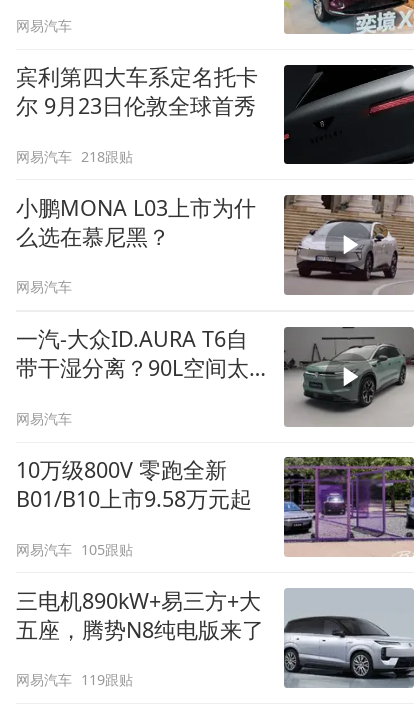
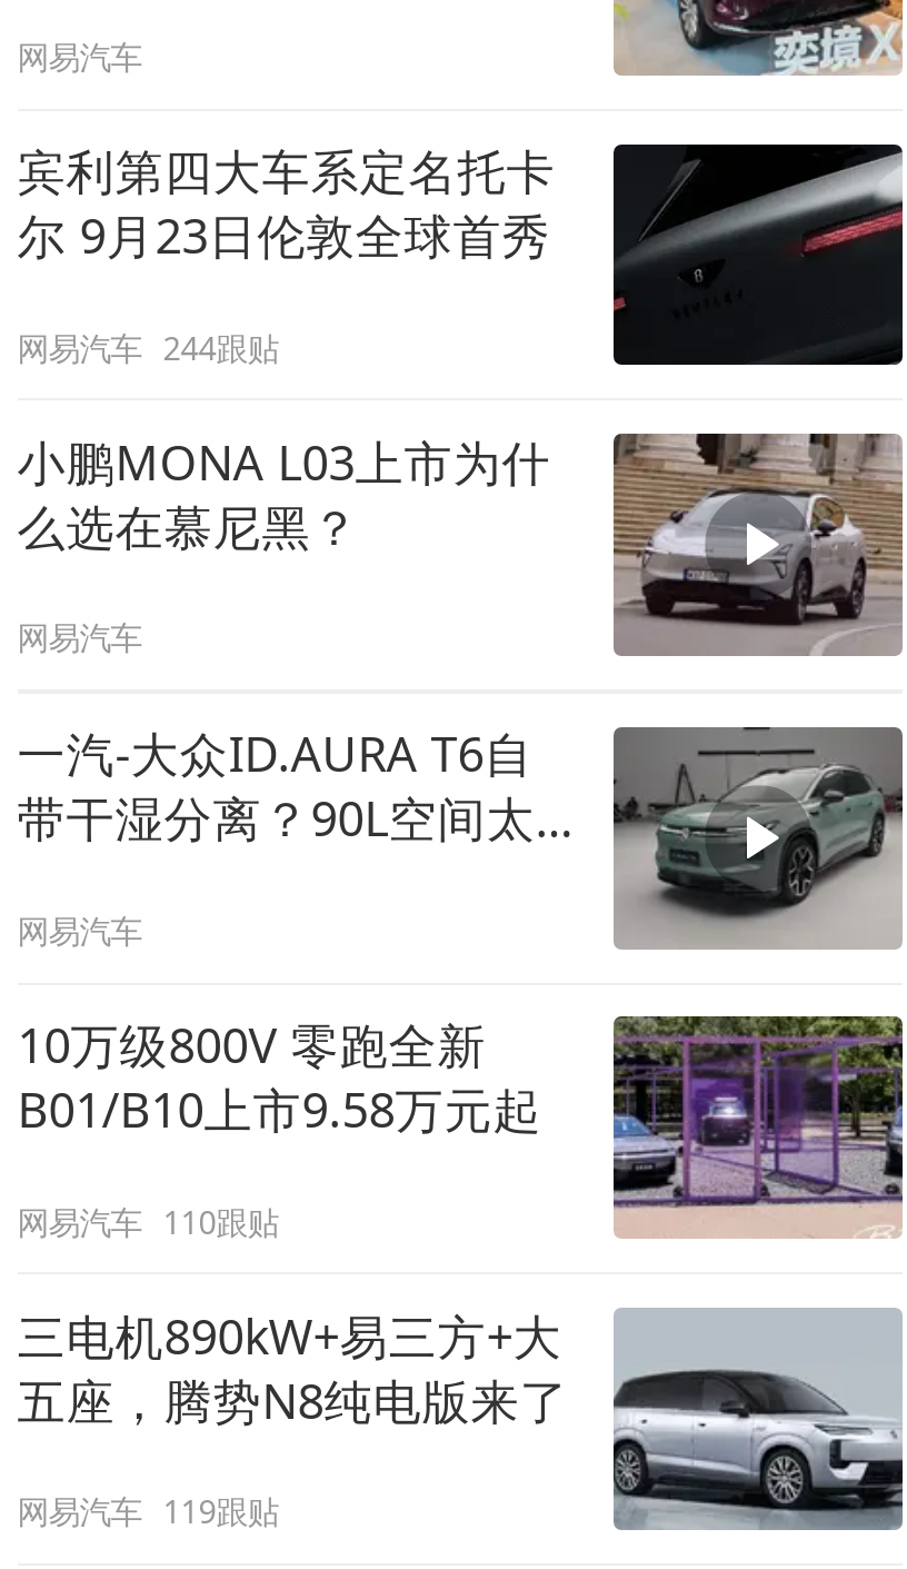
[16,147,133,166] 网易汽车 218跟贴 -> [17,326,279,369] 网易汽车 244跟贴
[16,540,133,559] 网易汽车 105跟贴 -> [17,1200,279,1242] 网易汽车 110跟贴

